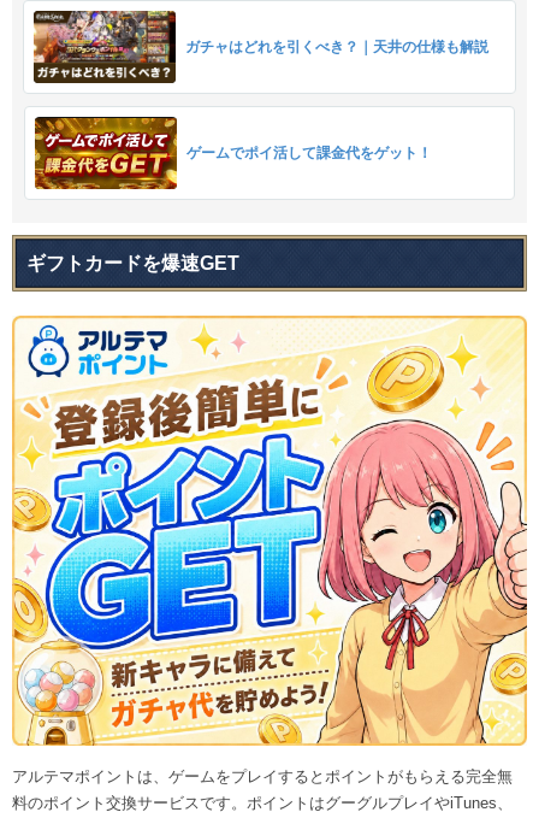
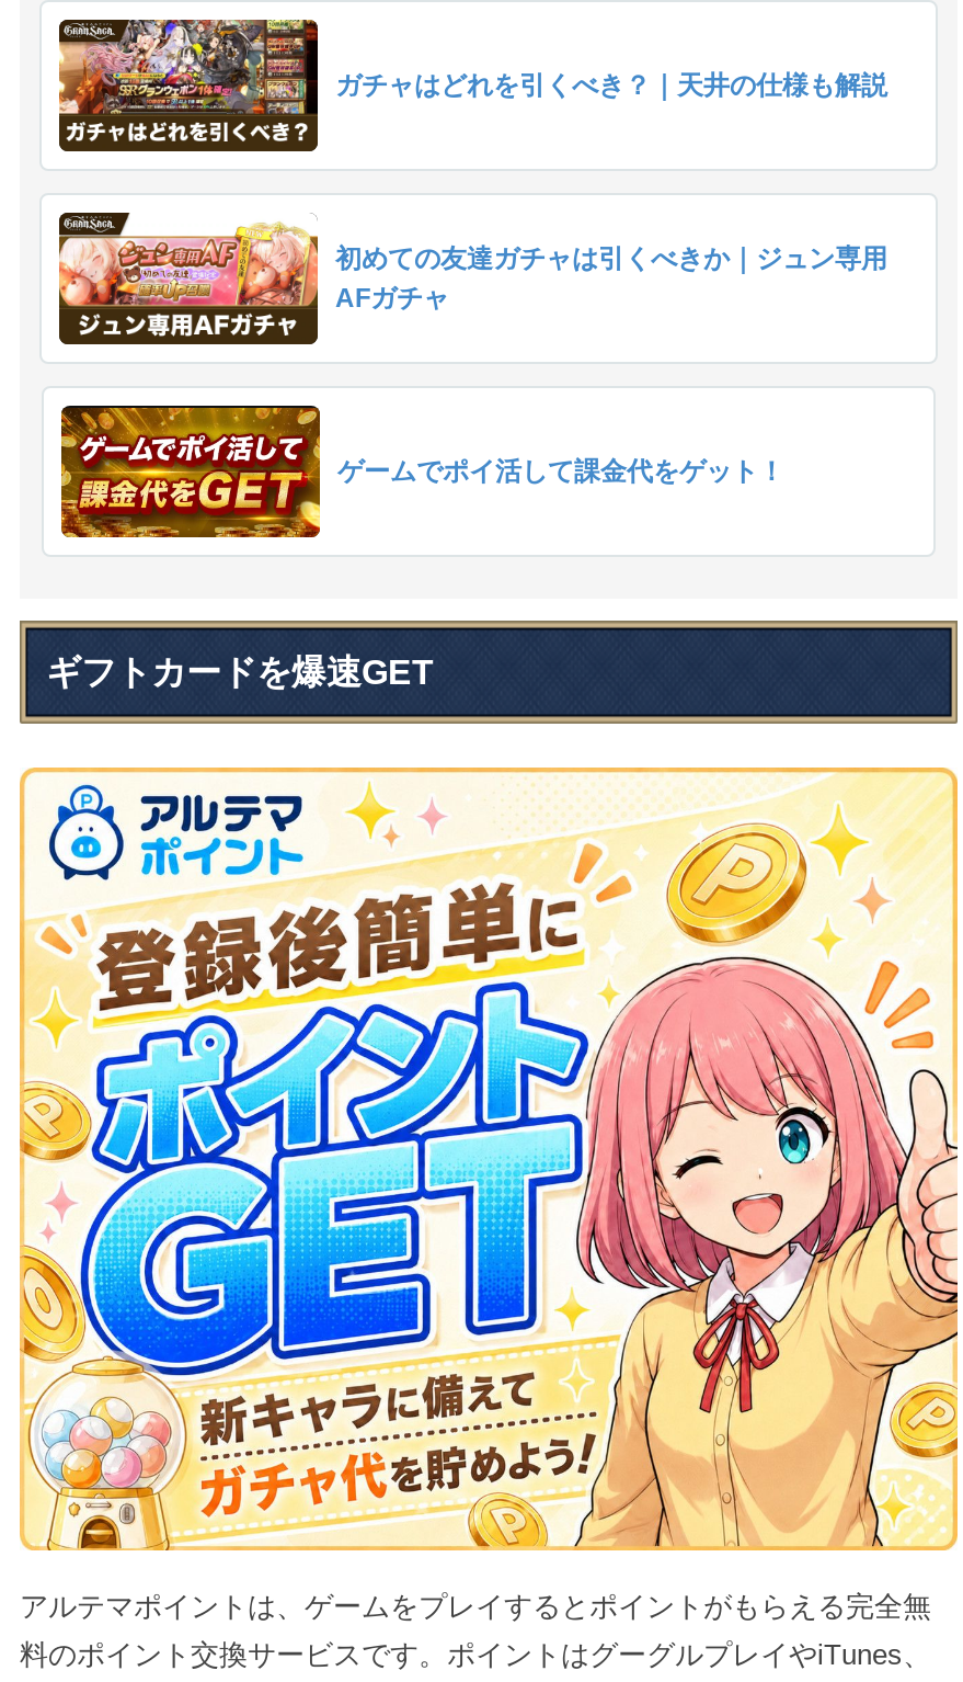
none -> [59,213,887,338] [image] | 初めての友達ガチャは引くべきか｜ジュン専用 | AFガチャ

